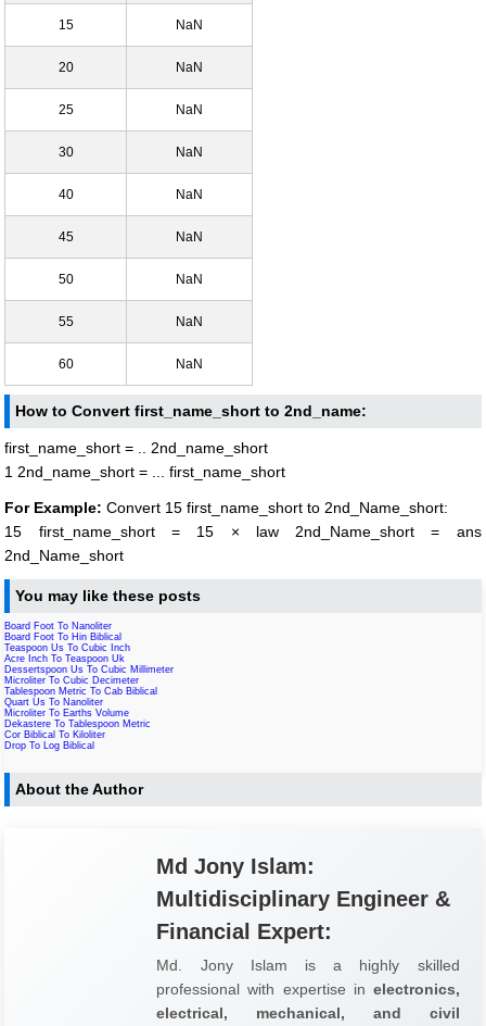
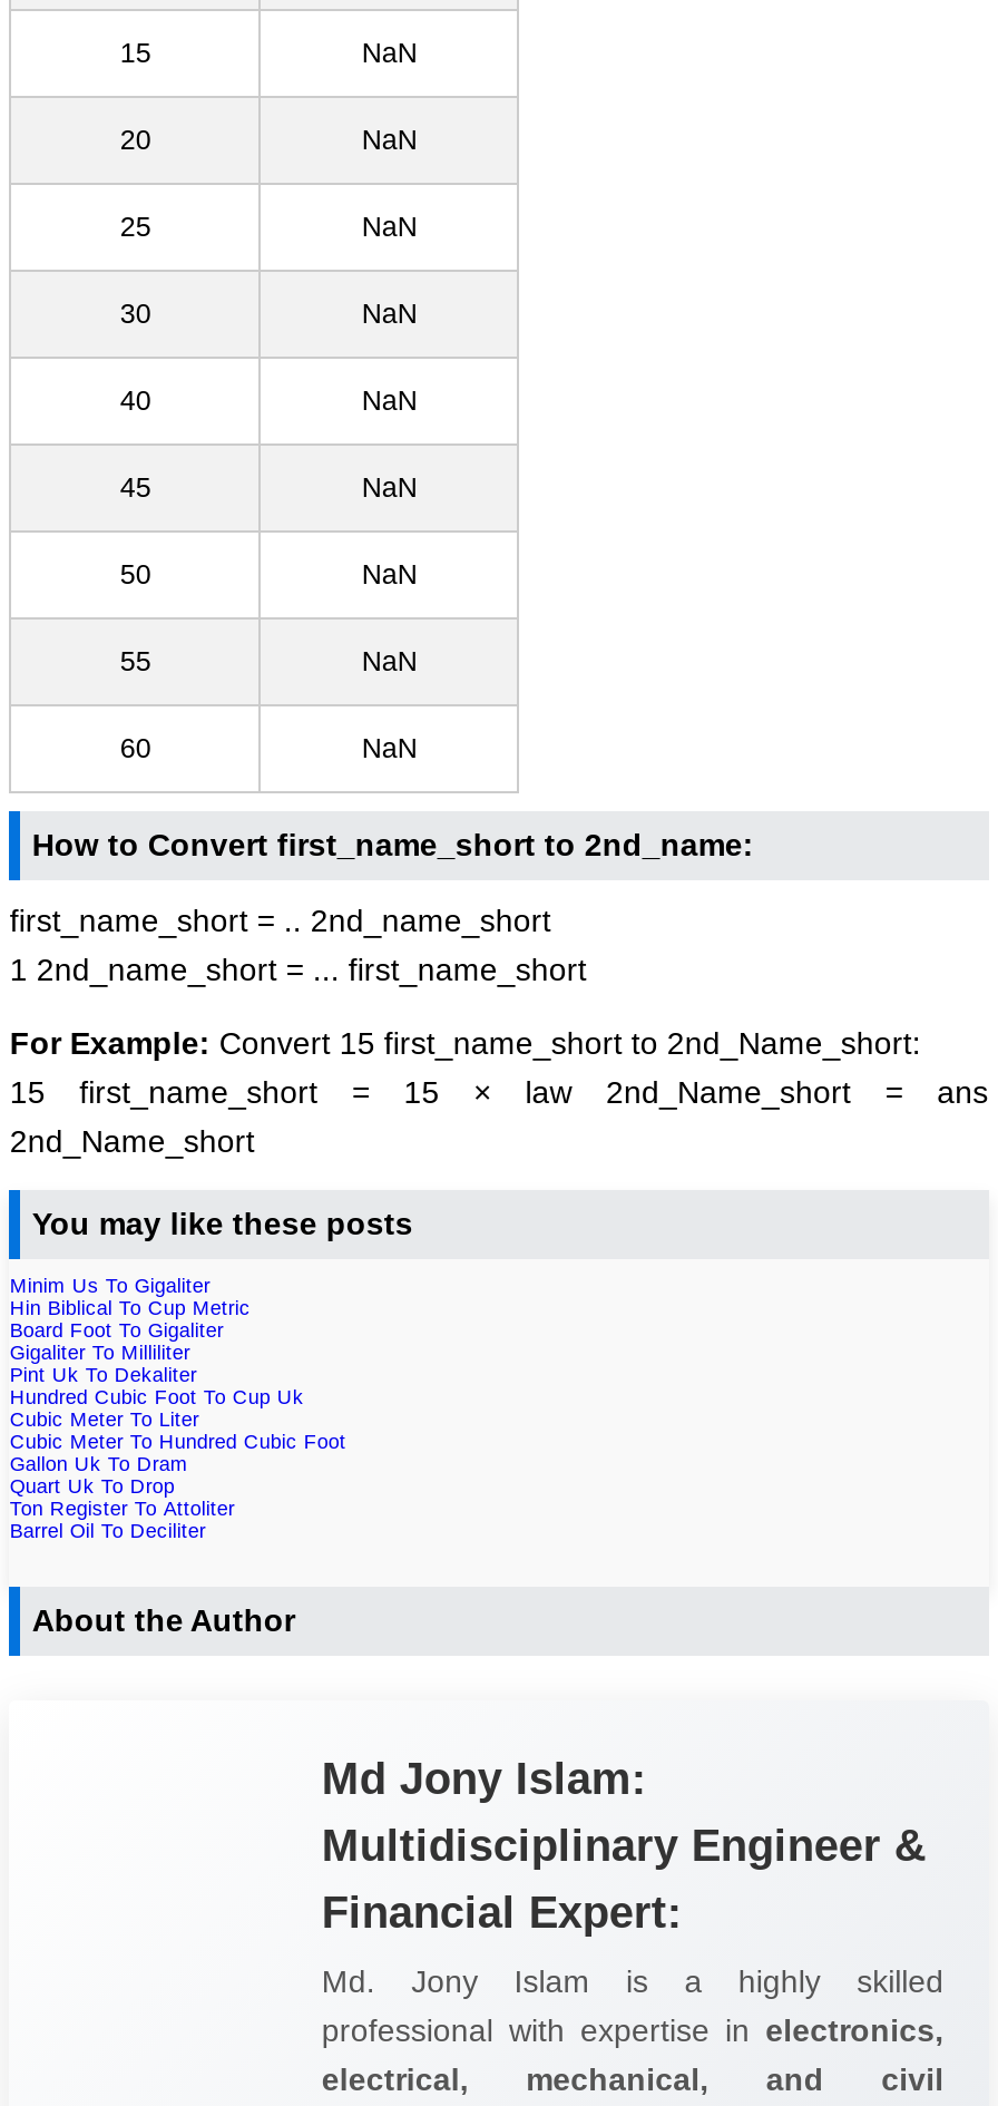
[5,620,174,751] Board Foot To Nanoliter | Board Foot To Hin Biblical | Teaspoon Us To Cubic Inch | Acre Inch To Teaspoon Uk | Dessertspoon Us To Cubic Millimeter | Microliter To Cubic Decimeter | Tablespoon Metric To Cab Biblical | Quart Us To Nanoliter | Microliter To Earths Volume | Dekastere To Tablespoon Metric | Cor Biblical To Kiloliter | Drop To Log Biblical -> [10,1274,346,1541] Minim Us To Gigaliter | Hin Biblical To Cup Metric | Board Foot To Gigaliter | Gigaliter To Milliliter | Pint Uk To Dekaliter | Hundred Cubic Foot To Cup Uk | Cubic Meter To Liter | Cubic Meter To Hundred Cubic Foot | Gallon Uk To Dram | Quart Uk To Drop | Ton Register To Attoliter | Barrel Oil To Deciliter

